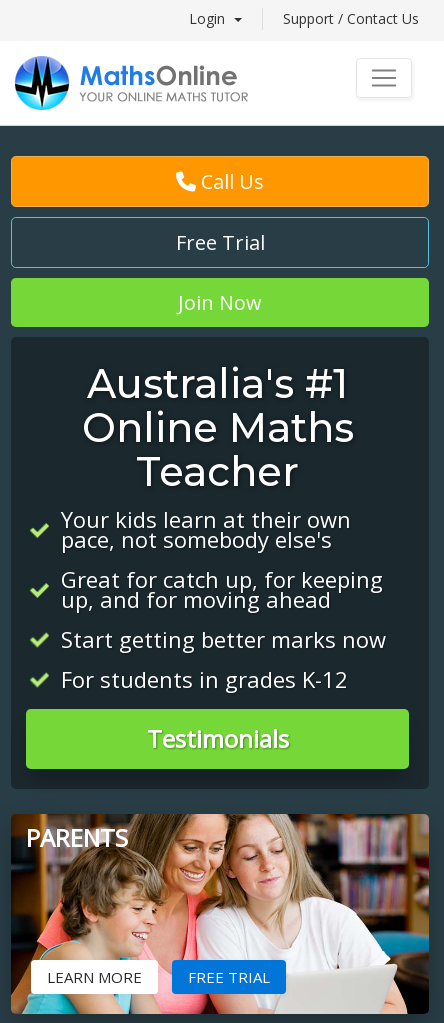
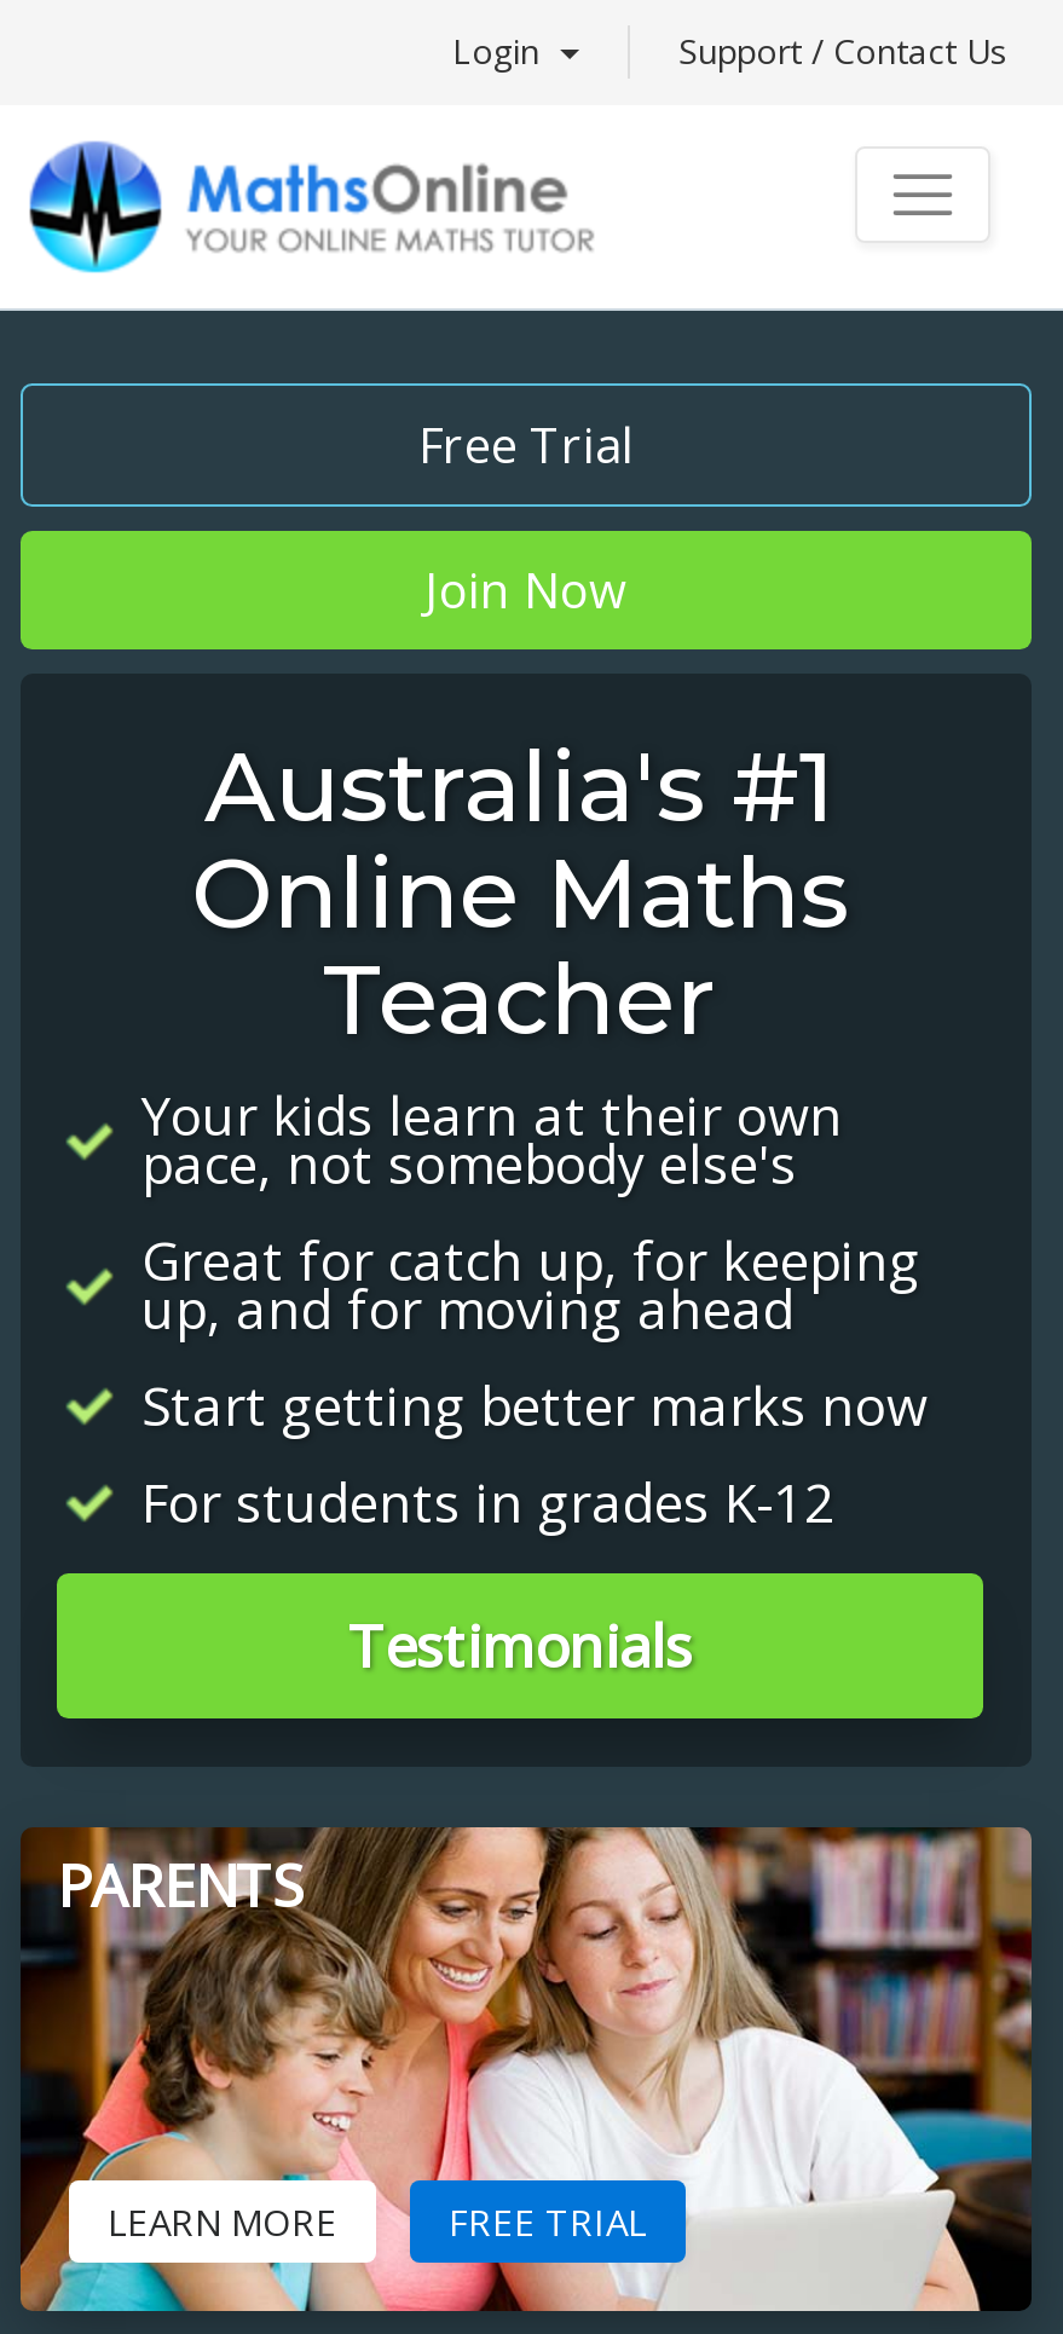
[196,168,264,195] Call Us -> none

